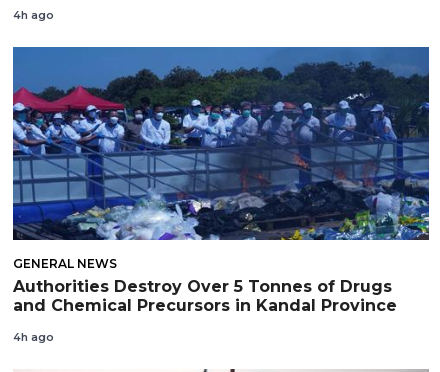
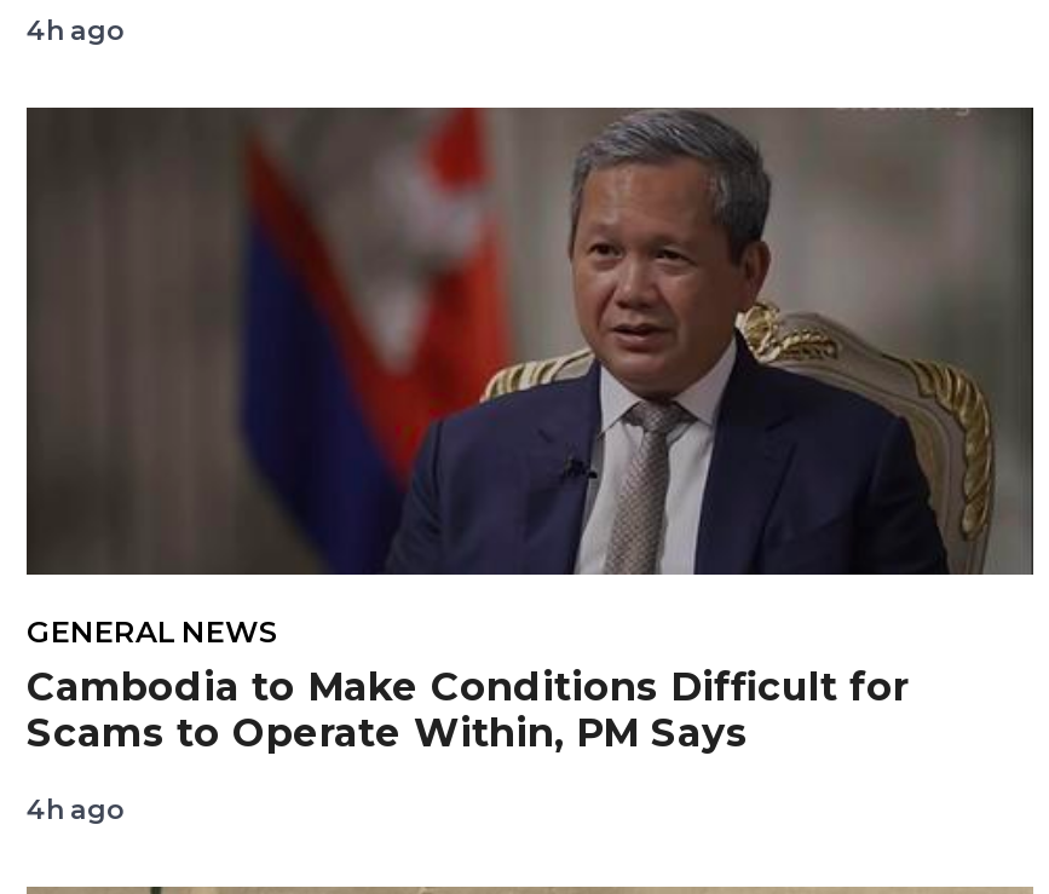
[12,46,430,315] [image] | Authorities Destroy Over 5 Tonnes of Drugs | and Chemical Precursors in Kandal Province -> [24,105,1036,756] [image] | Cambodia to Make Conditions Difficult for | Scams to Operate Within, PM Says

